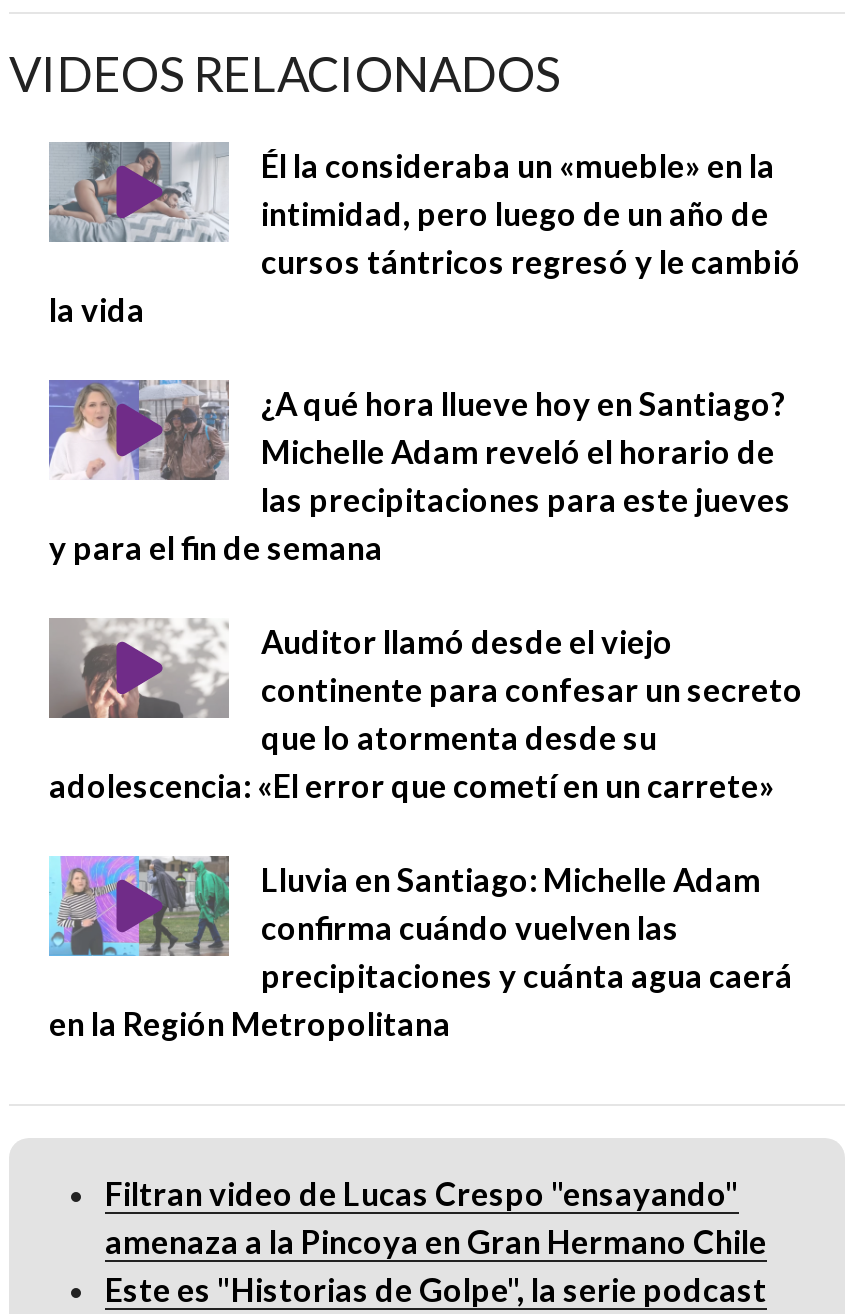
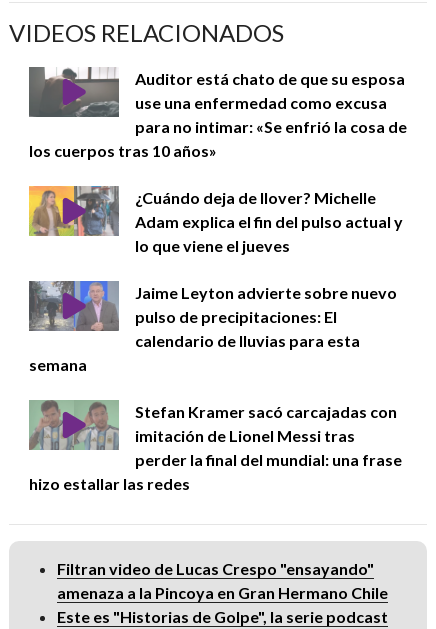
[49,140,801,327] [image] | Él la consideraba un «mueble» en la | intimidad, pero luego de un año de | cursos tántricos regresó y le cambió | la vida -> [29,67,407,160] [image] | Auditor está chato de que su esposa | use una enfermedad como excusa | para no intimar: «Se enfrió la cosa de | los cuerpos tras 10 años»
[47,383,791,565] [image] | ¿A qué hora llueve hoy en Santiago? | Michelle Adam reveló el horario de | las precipitaciones para este jueves | y para el fin de semana -> [28,185,403,255] [image] | ¿Cuándo deja de llover? Michelle | Adam explica el fin del pulso actual y | lo que viene el jueves
[49,618,803,803] [image] | Auditor llamó desde el viejo | continente para confesar un secreto | que lo atormenta desde su | adolescencia: «El error que cometí en un carrete» -> [29,283,397,374] [image] | Jaime Leyton advierte sobre nuevo | pulso de precipitaciones: El | calendario de lluvias para esta | semana
[47,854,793,1041] [image] | Lluvia en Santiago: Michelle Adam | confirma cuándo vuelven las | precipitaciones y cuánta agua caerá | en la Región Metropolitana -> [28,402,402,493] [image] | Stefan Kramer sacó carcajadas con | imitación de Lionel Messi tras | perder la final del mundial: una frase | hizo estallar las redes

